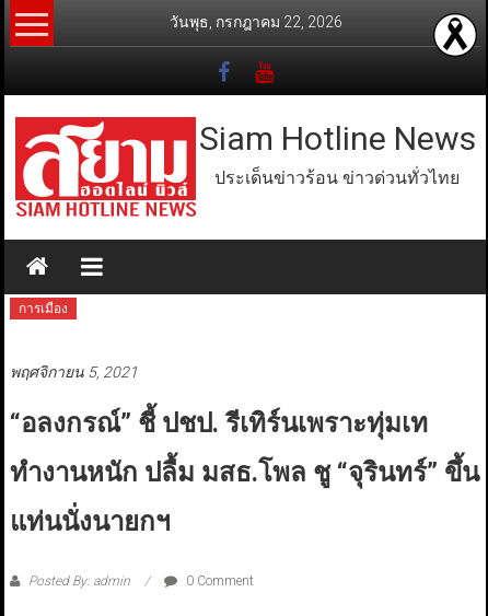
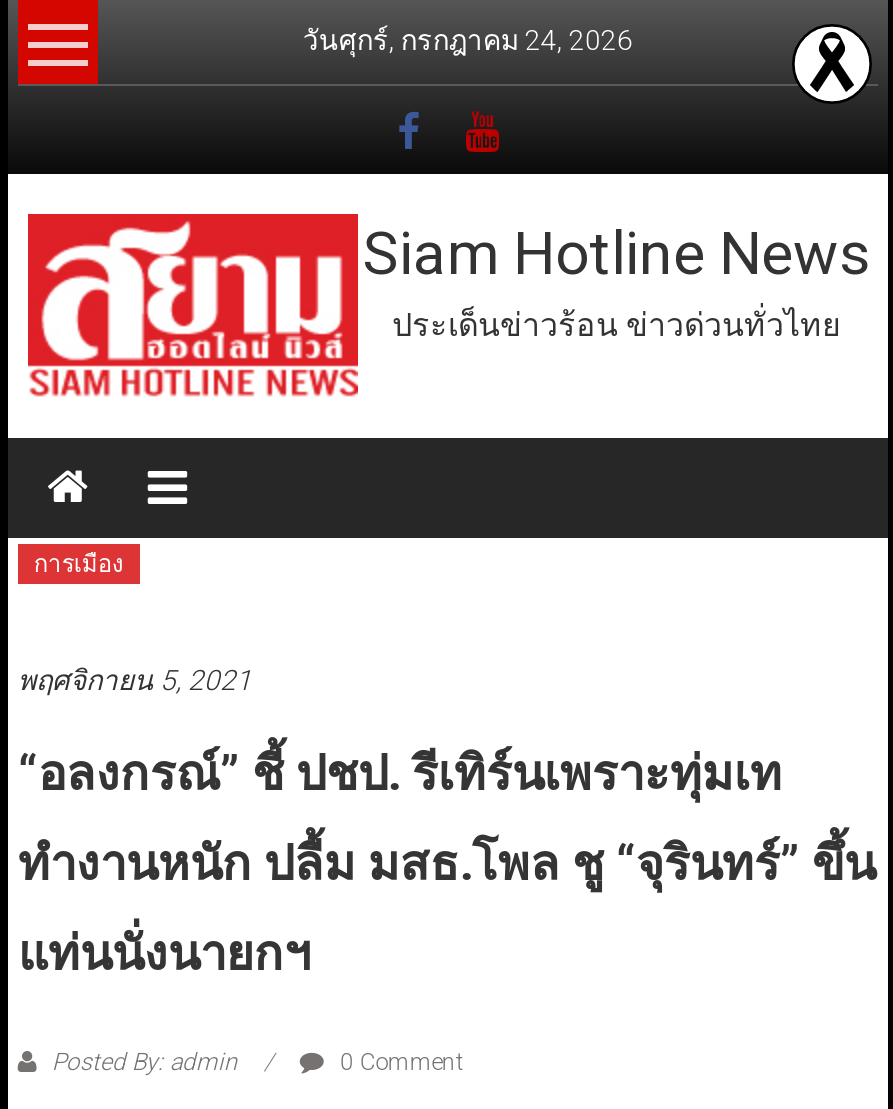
[169,13,342,31] วันพุธ, กรกฎาคม 22, 2026 -> [303,24,633,56] วันศุกร์, กรกฎาคม 24, 2026

